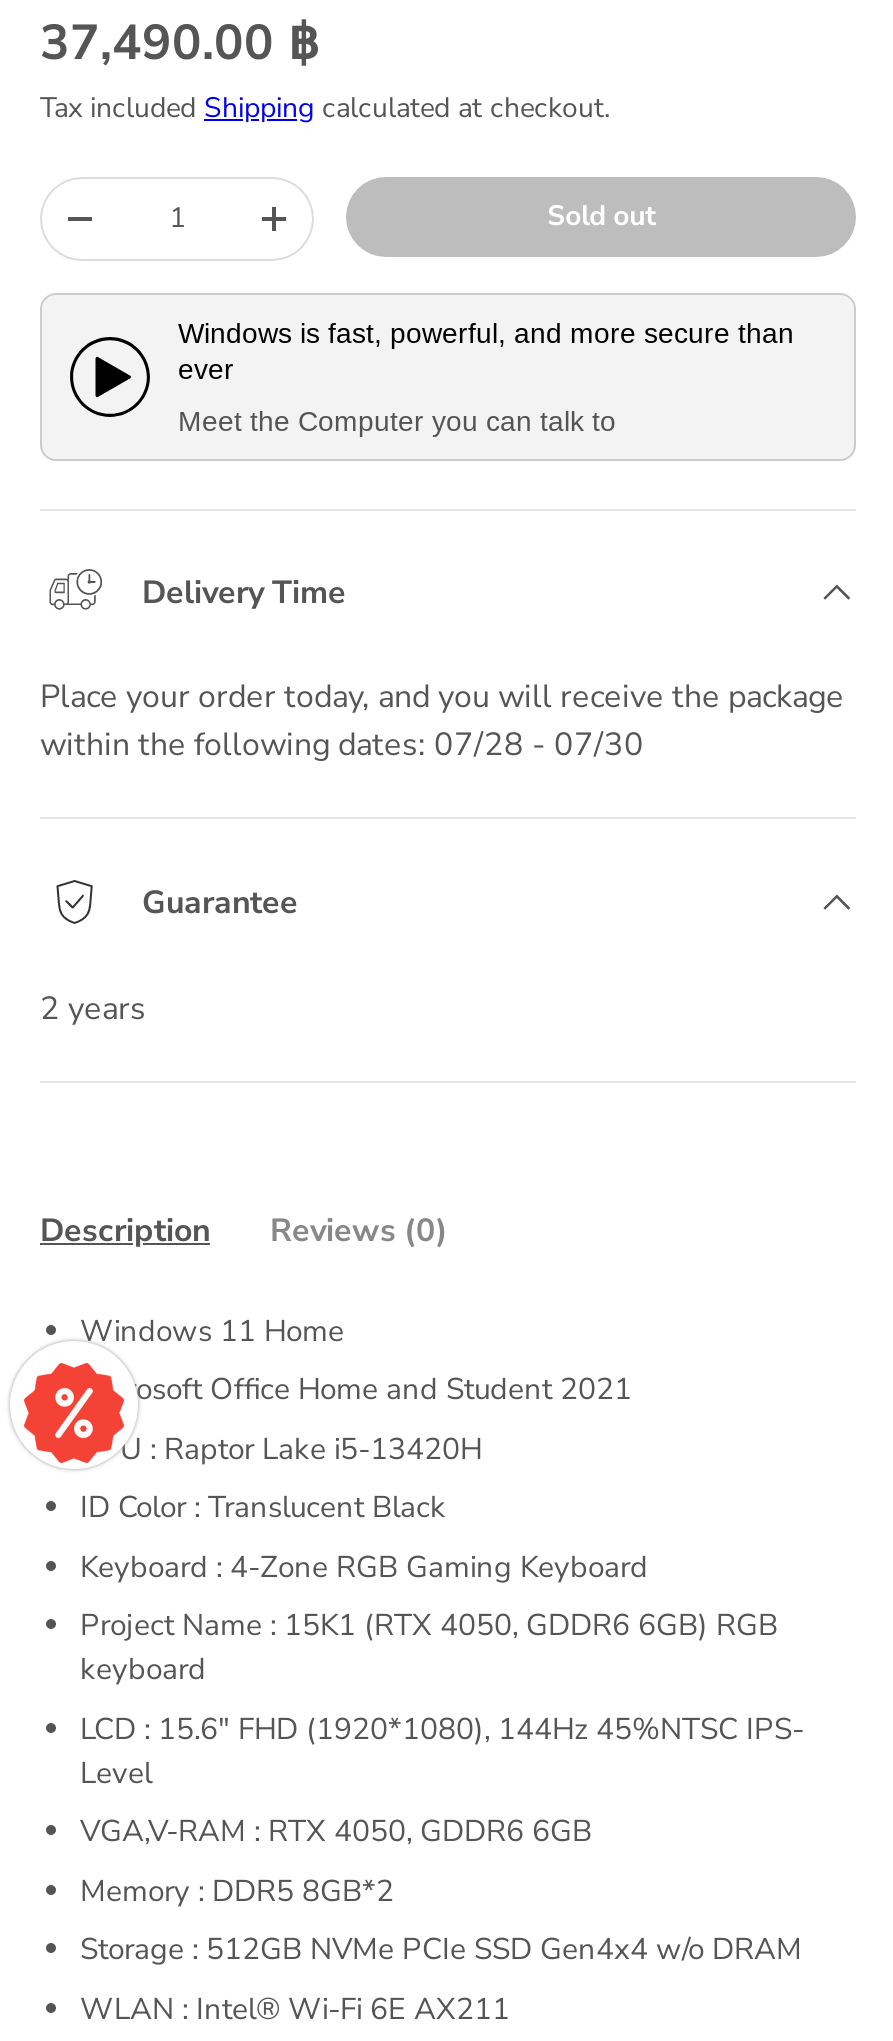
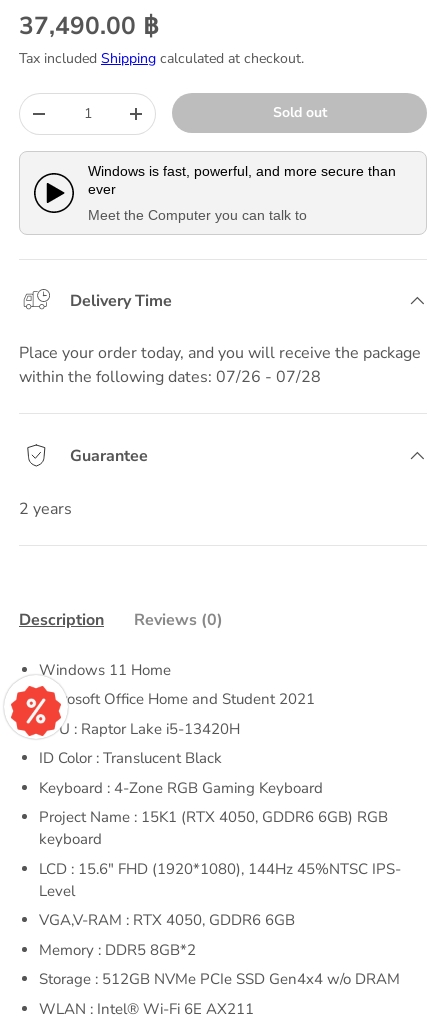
[40,723,644,767] within the following dates: 07/28 - 07/30 -> [19,366,321,388] within the following dates: 07/26 - 07/28

